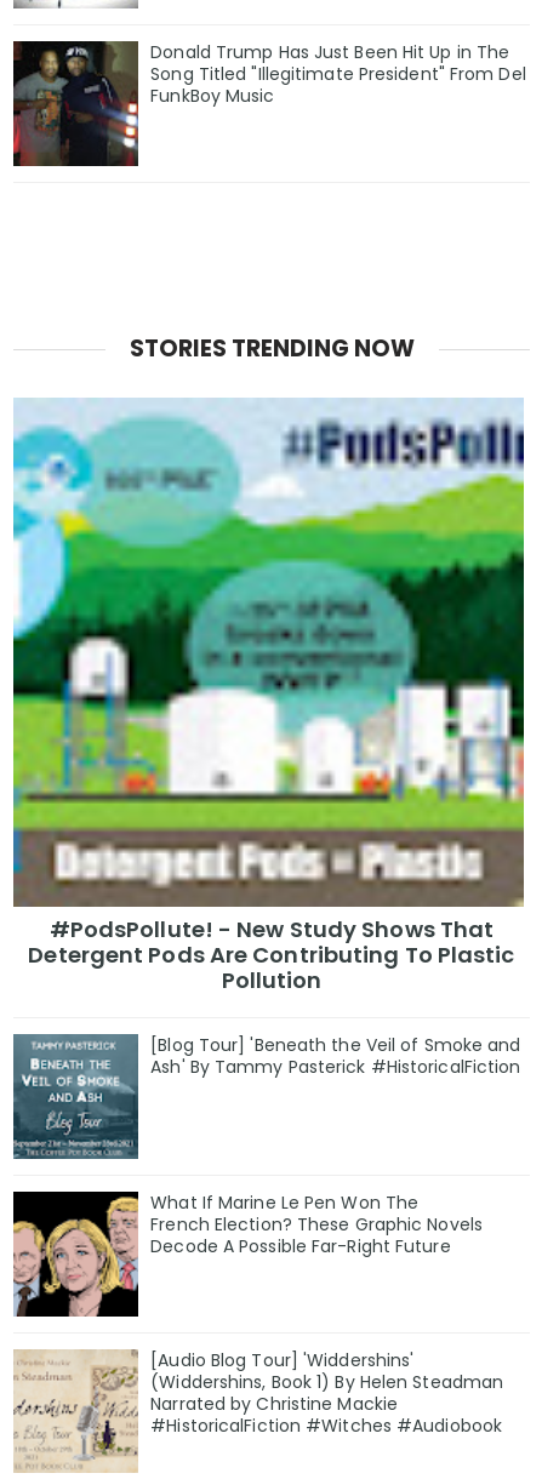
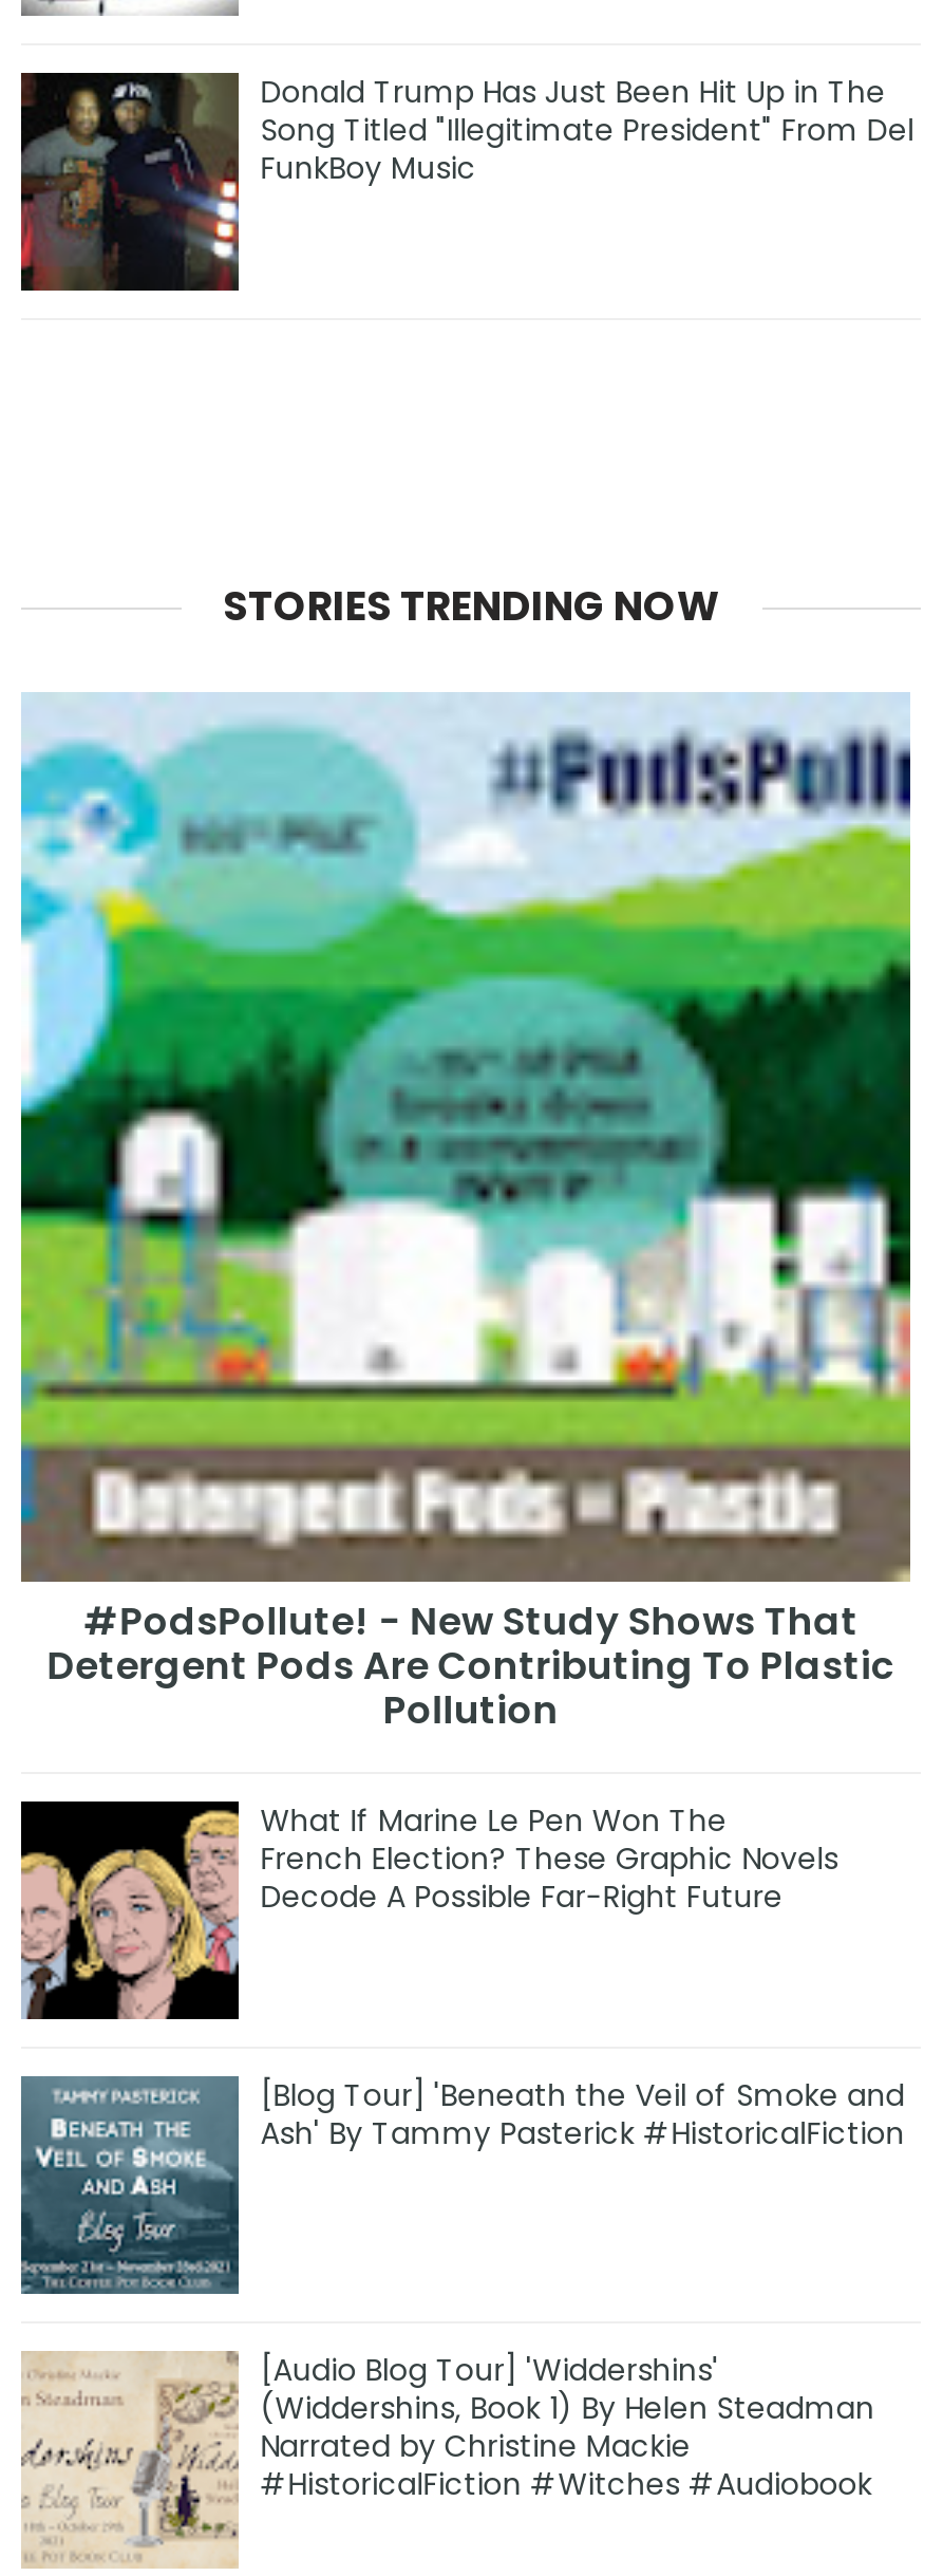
moved [12,1033,521,1160] -> [19,2075,905,2295]: [image] | [Blog Tour] 'Beneath the Veil of Smoke and | Ash' By Tammy Pasterick #HistoricalFiction
moved [11,1190,482,1318] -> [17,1800,838,2022]: [image] | What If Marine Le Pen Won The | French Election? These Graphic Novels | Decode A Possible Far-Right Future

